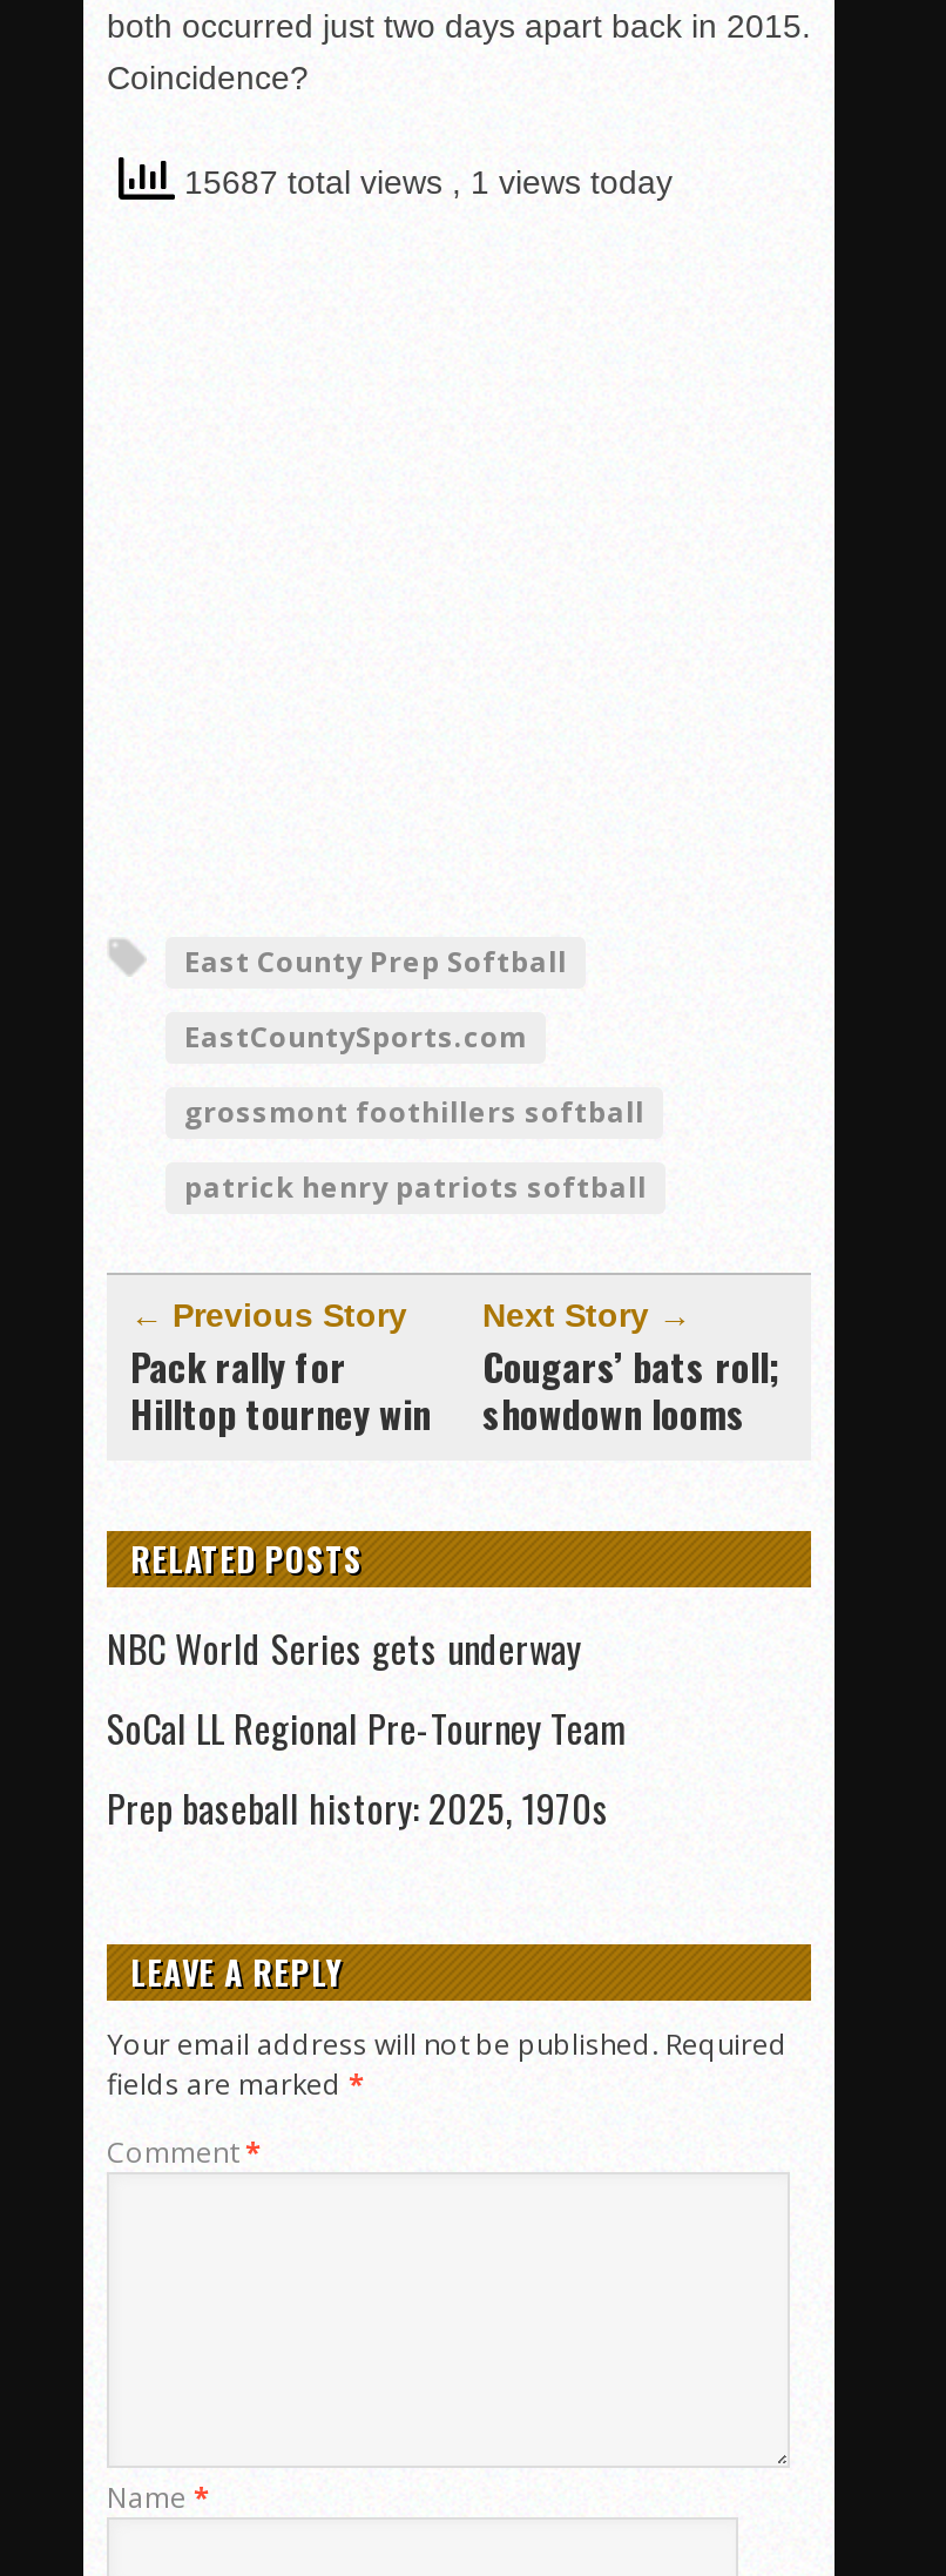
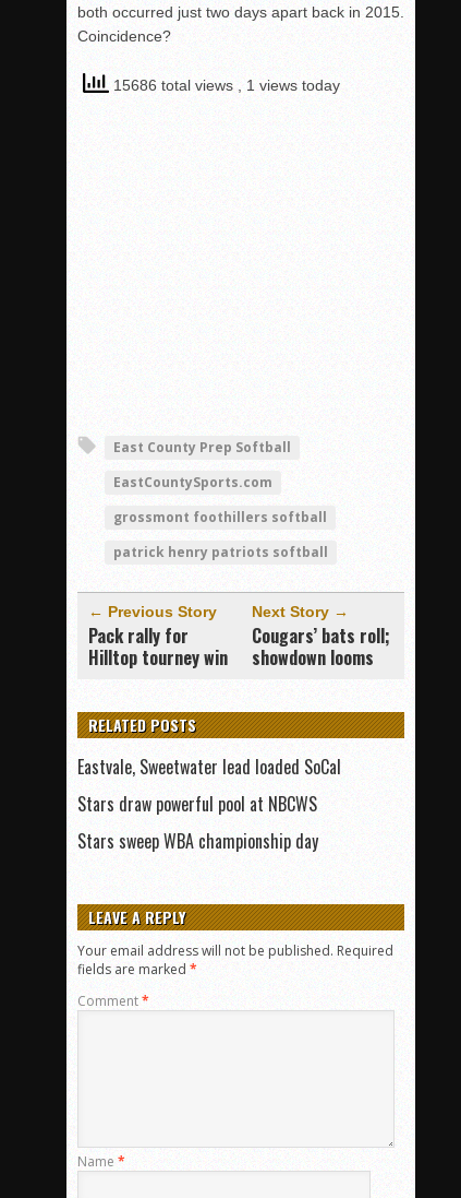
[175,165,673,202] 15687 total views, 1 views today -> [109,77,340,94] 15686 total views, 1 views today
[107,1621,628,1837] NBC World Series gets underway | SoCal LL Regional Pre-Tourney Team | Prep baseball history: 2025, 1970s -> [77,754,341,854] Eastvale, Sweetwater lead loaded SoCal | Stars draw powerful pool at NBCWS | Stars sweep WBA championship day

